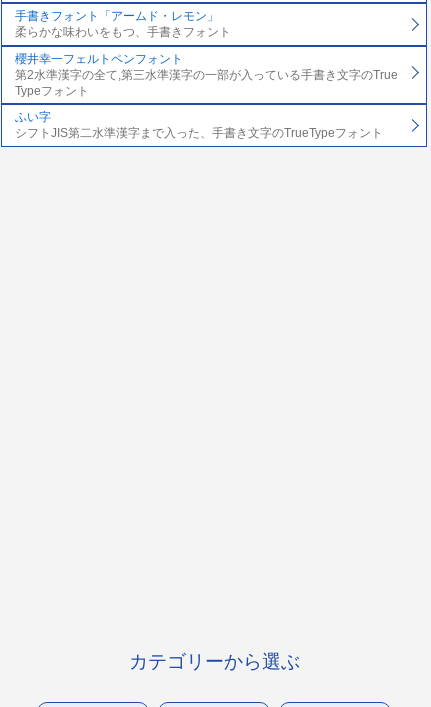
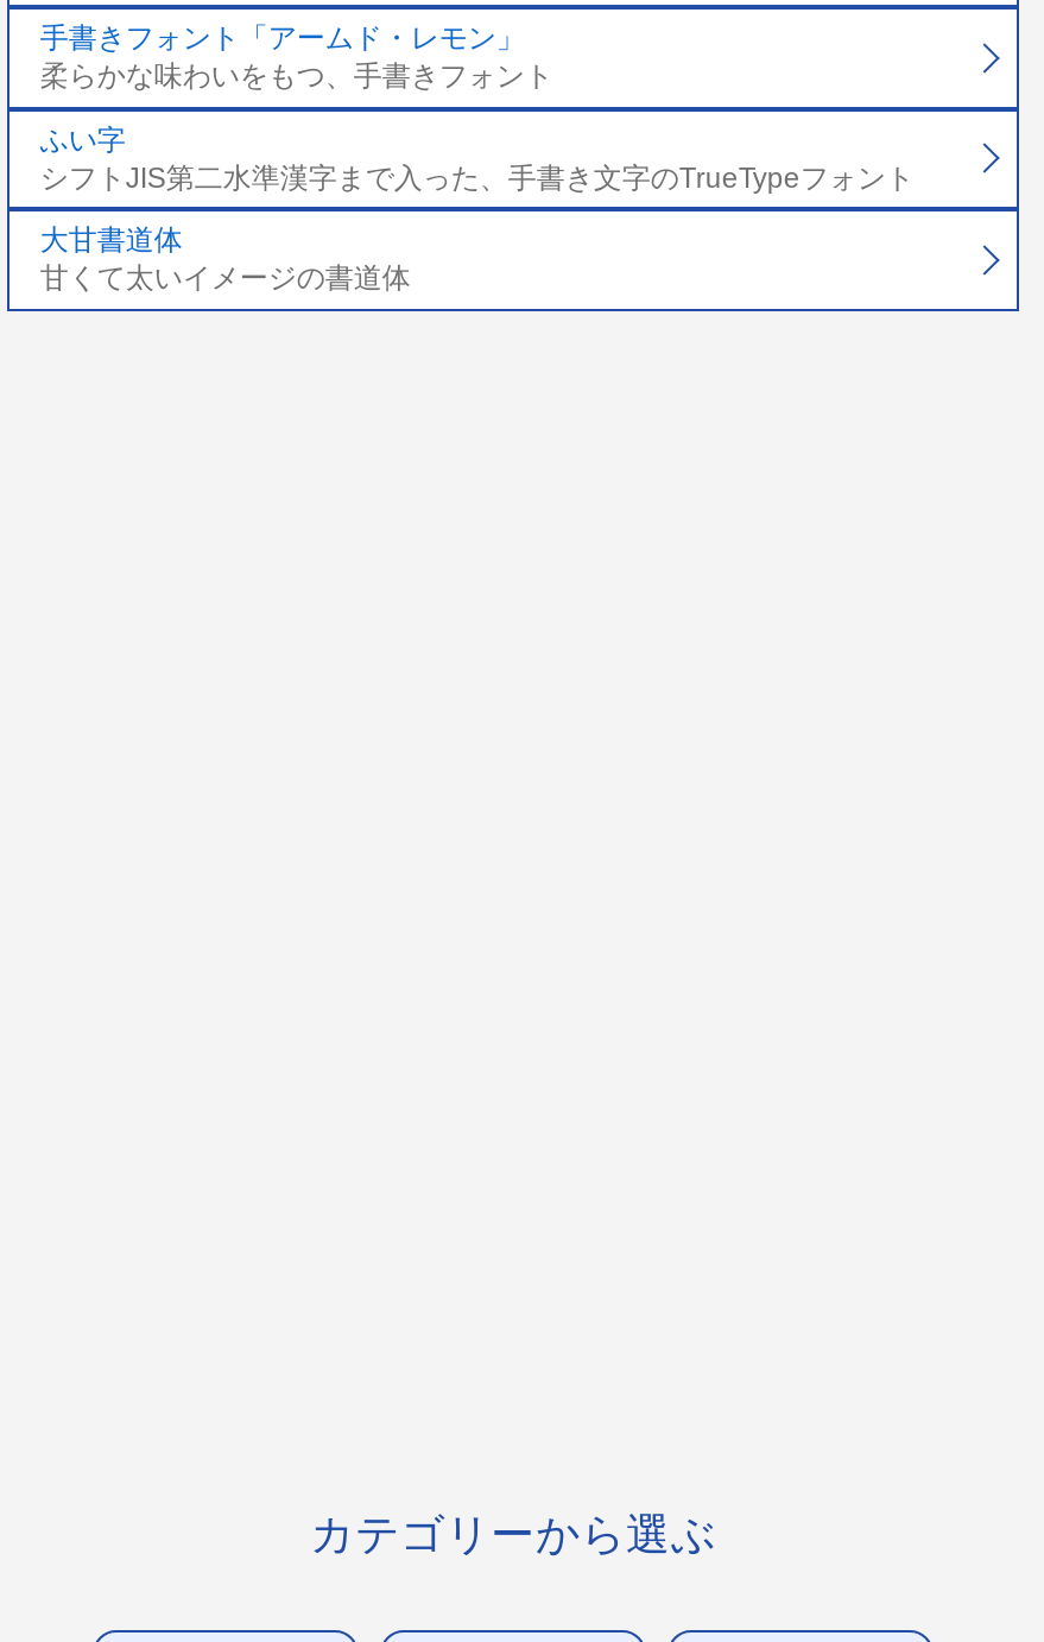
[15,52,398,98] 櫻井幸一フェルトペンフォント | 第2水準漢字の全て,第三水準漢字の一部が入っている手書き文字のTrue | Typeフォント -> none
moved [15,110,383,140] -> [40,123,914,195]: ふい字 | シフトJIS第二水準漢字まで入った、手書き文字のTrueTypeフォント
none -> [40,224,411,296] 大甘書道体 | 甘くて太いイメージの書道体

